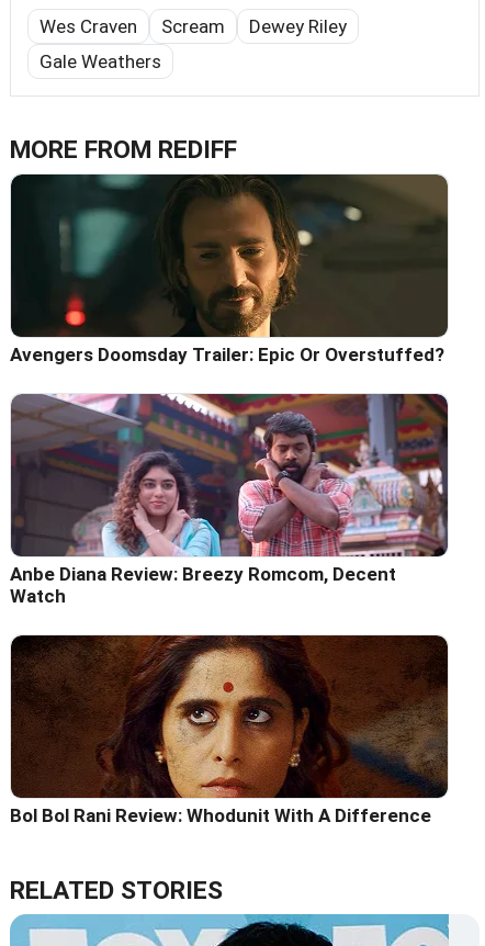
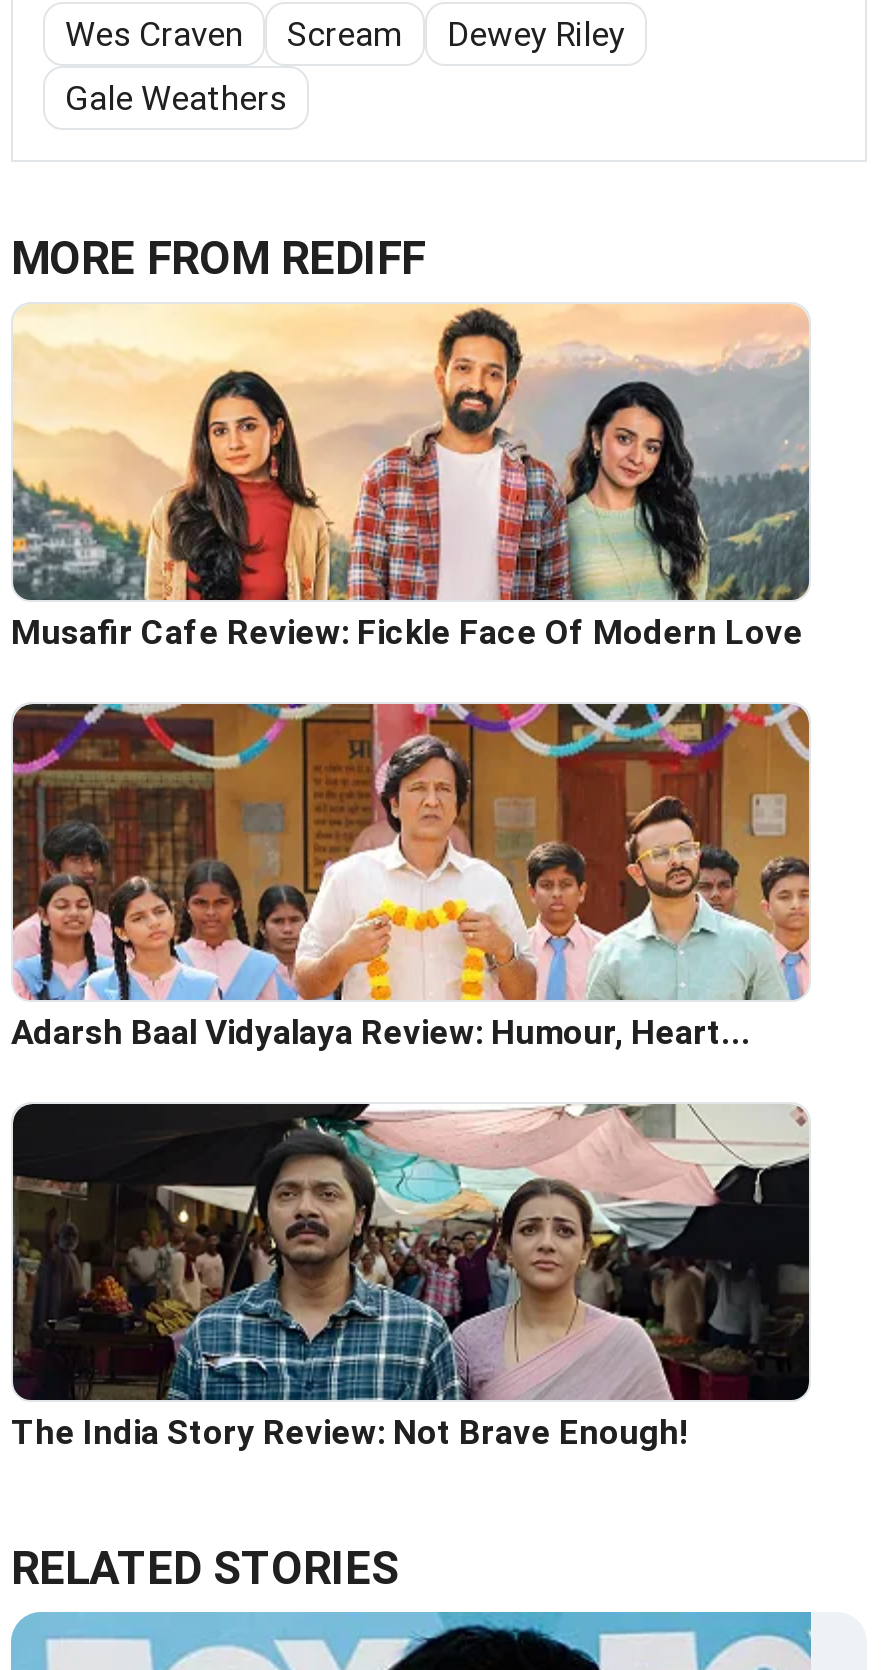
[10,173,449,366] [image] | Avengers Doomsday Trailer: Epic Or Overstuffed? -> [11,304,809,652] [image] | Musafir Cafe Review: Fickle Face Of Modern Love
[10,396,449,607] [image] | Anbe Diana Review: Breezy Romcom, Decent | Watch -> [11,702,811,1052] [image] | Adarsh Baal Vidyalaya Review: Humour, Heart...
[10,634,448,827] [image] | Bol Bol Rani Review: Whodunit With A Difference -> [11,1102,809,1452] [image] | The India Story Review: Not Brave Enough!

